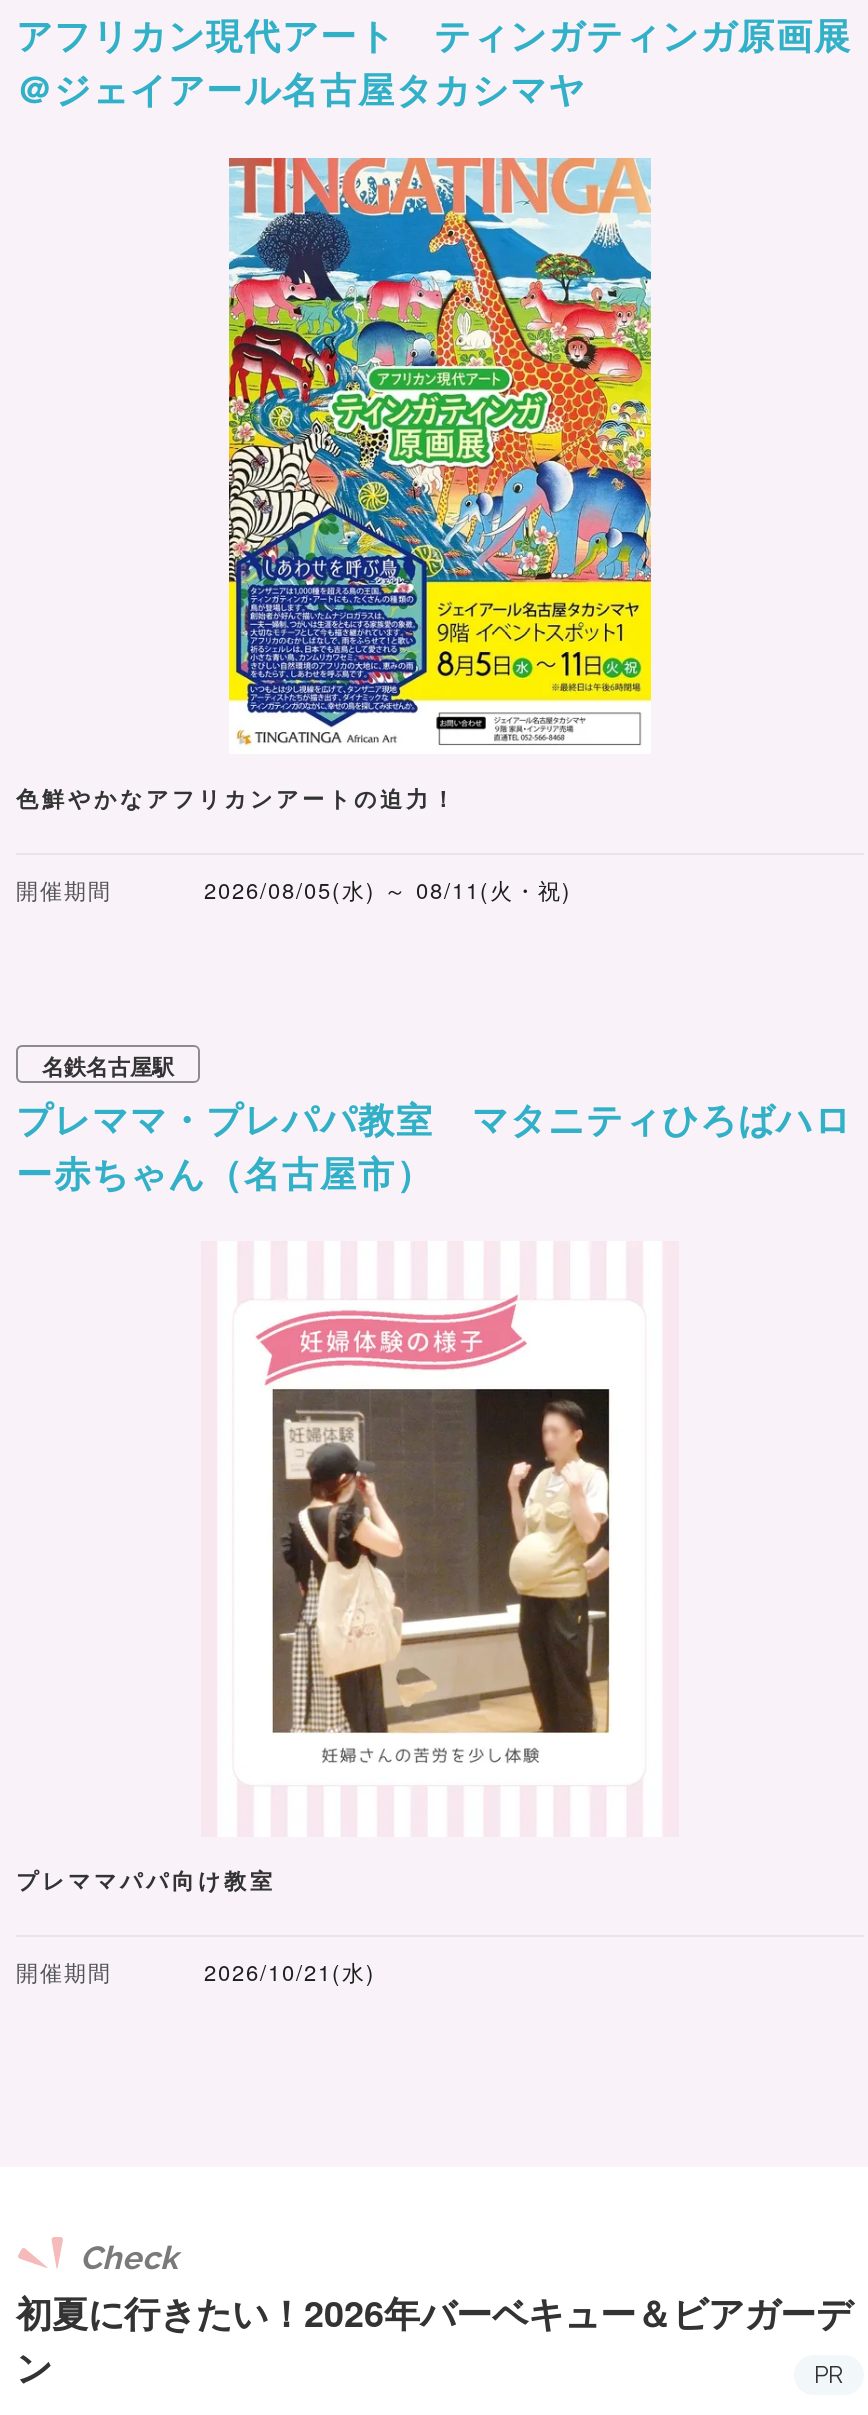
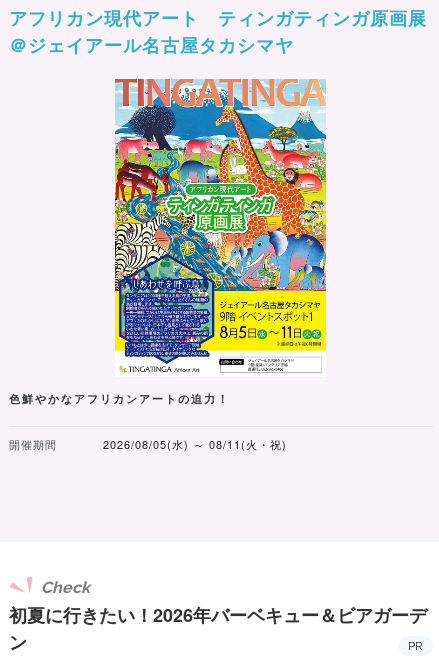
[16,1051,852,1199] 名鉄名古屋駅 | プレママ・プレパパ教室 マタニティひろばハロ | ー赤ちゃん（名古屋市） -> none
[256,1294,612,1764] [image] -> none
[16,1866,376,1988] プレママパパ向け教室 | 開催期間 | 2026/10/21(水) -> none

